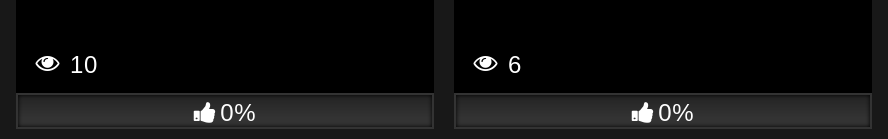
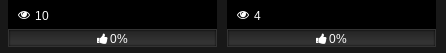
[502,52,522,80] 6 -> [251,9,261,23] 4

